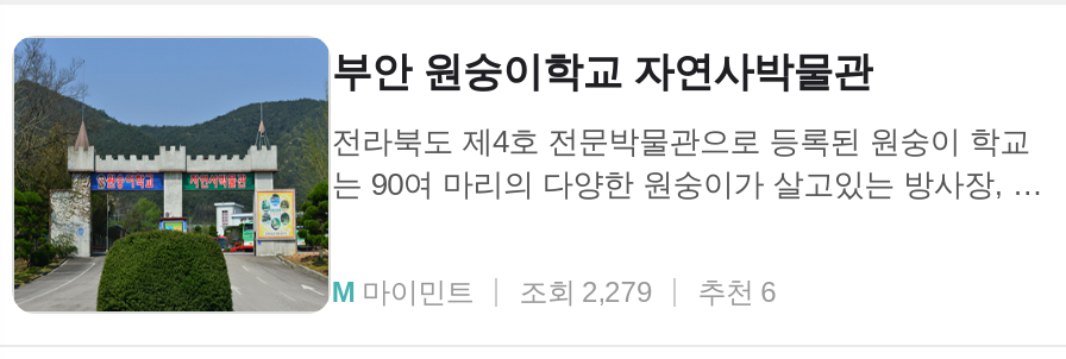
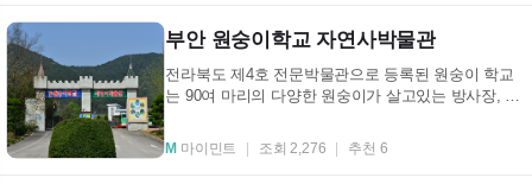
[332,275,776,308] M 마이민트 조회 2,279 추천 6 -> [166,140,387,157] M 마이민트 조회 2,276 추천 6

